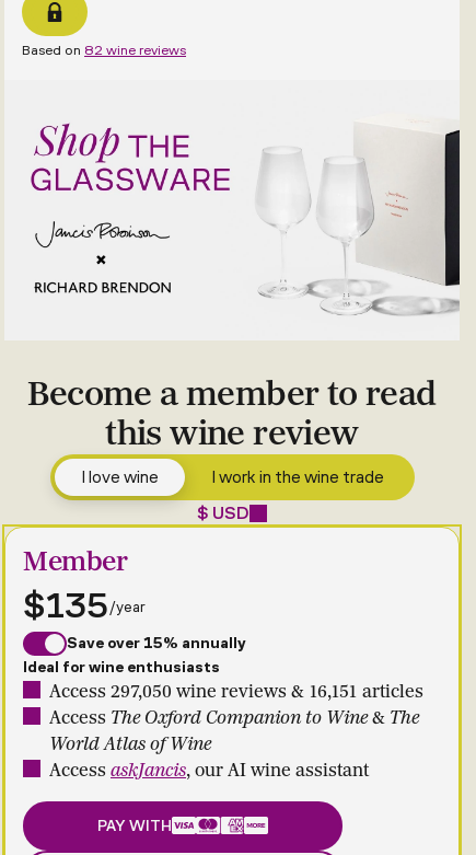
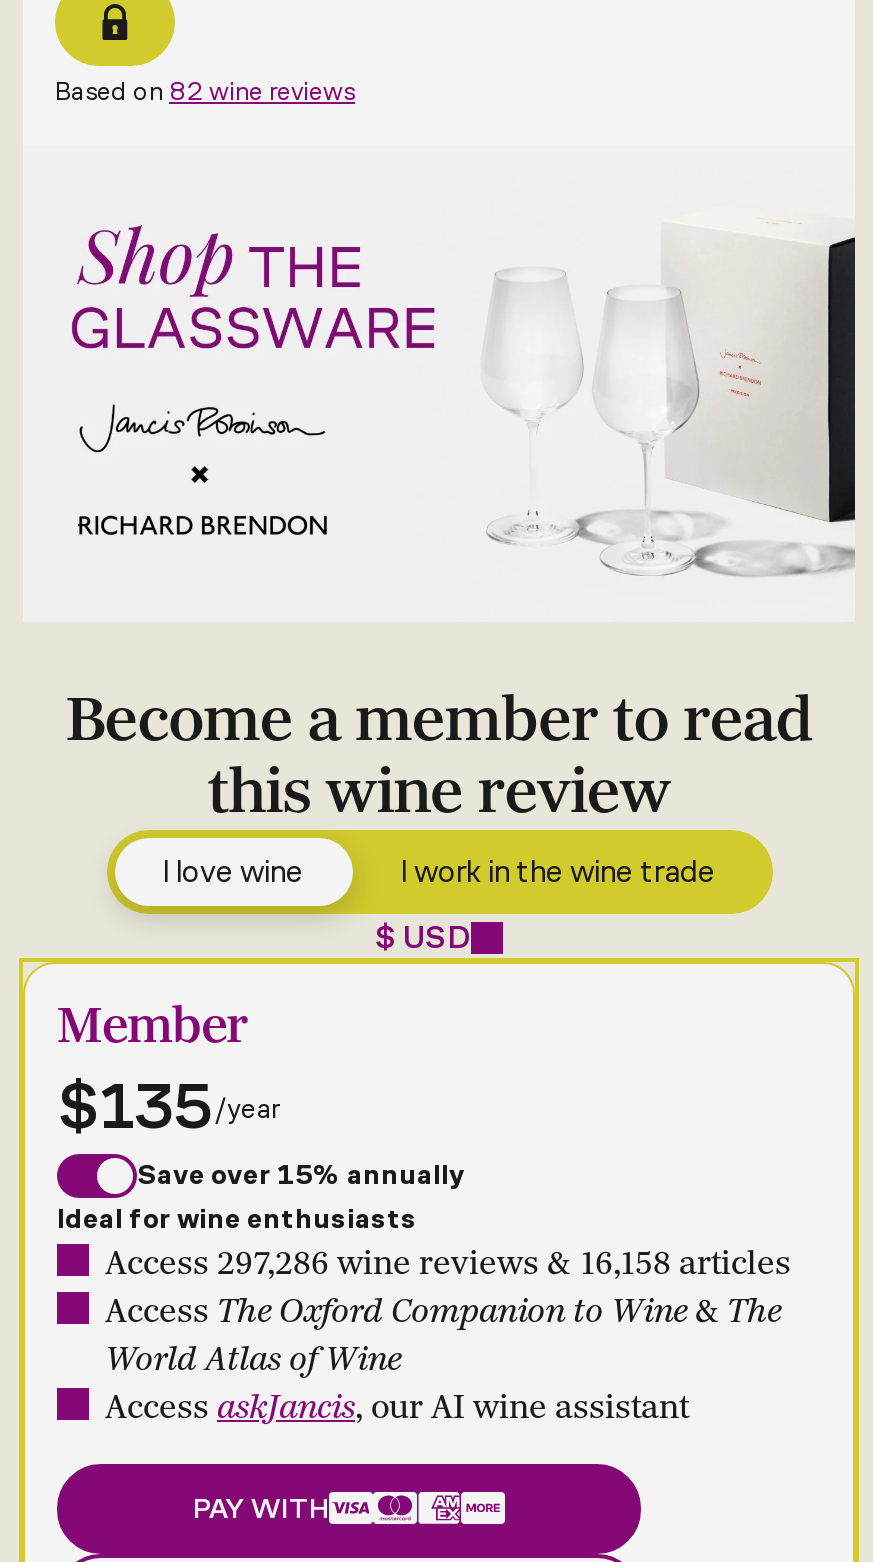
[49,680,423,703] Access 297,050 wine reviews & 16,151 articles -> [105,1241,791,1283] Access 297,286 wine reviews & 16,158 articles

